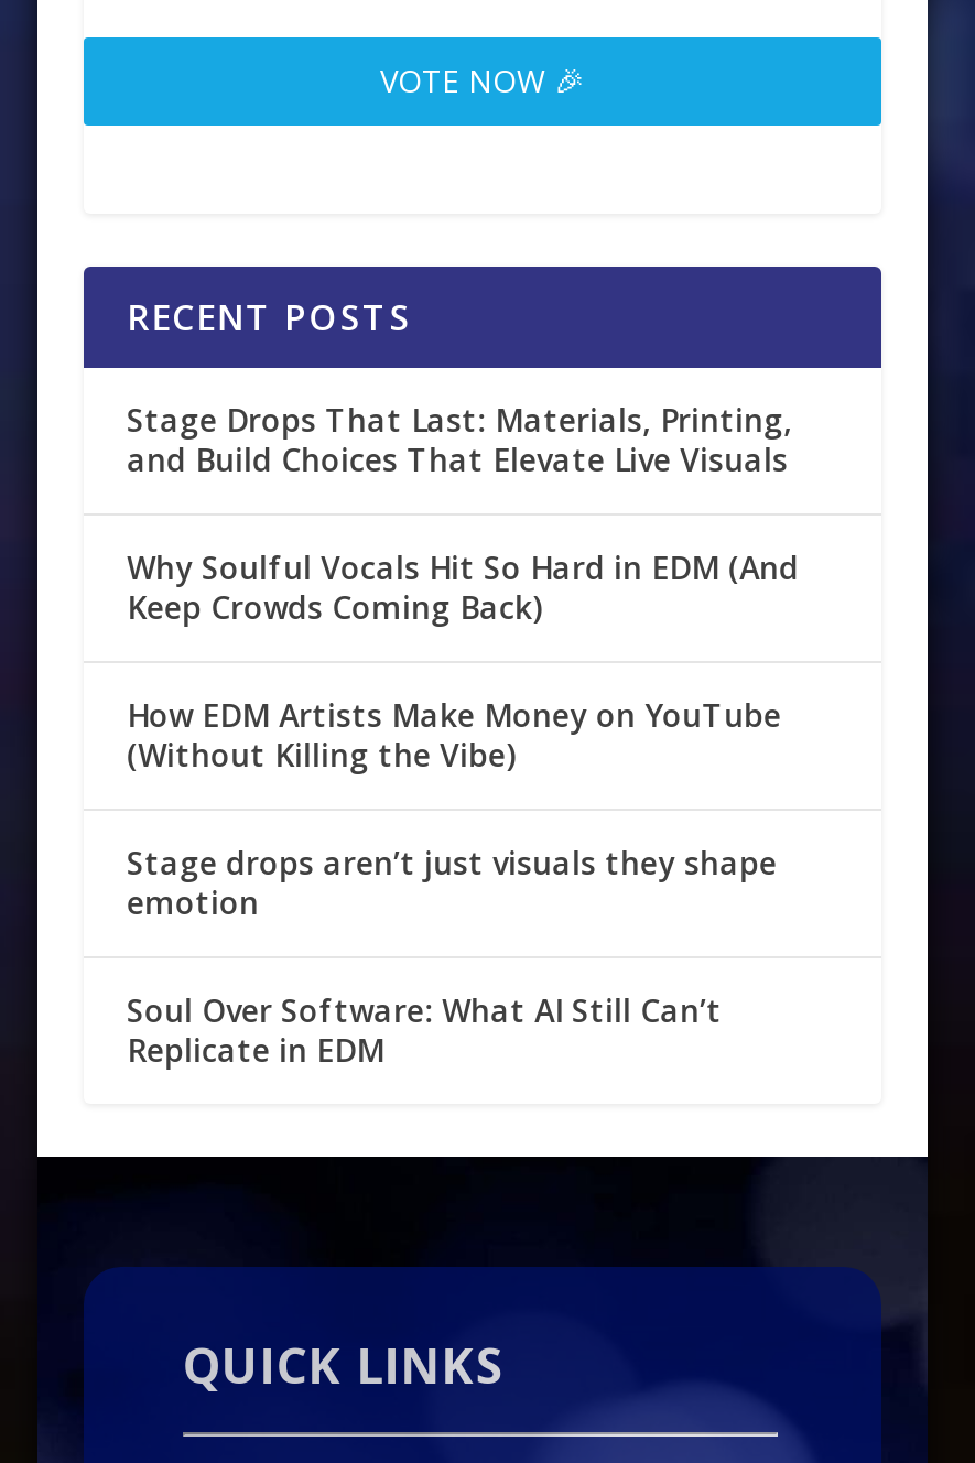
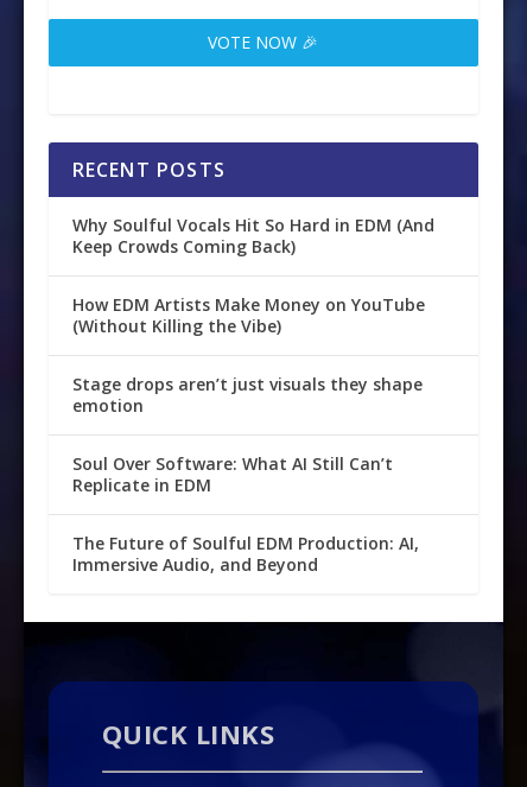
[127,398,792,480] Stage Drops That Last: Materials, Printing, | and Build Choices That Elevate Live Visuals -> none
moved [127,546,799,1070] -> [72,213,434,496]: Why Soulful Vocals Hit So Hard in EDM (And | Keep Crowds Coming Back) | How EDM Artists Make Money on YouTube | (Without Killing the Vibe) | Stage drops aren’t just visuals they shape | emotion | Soul Over Software: What AI Still Can’t | Replicate in EDM
none -> [72,532,419,575] The Future of Soulful EDM Production: AI, | Immersive Audio, and Beyond

